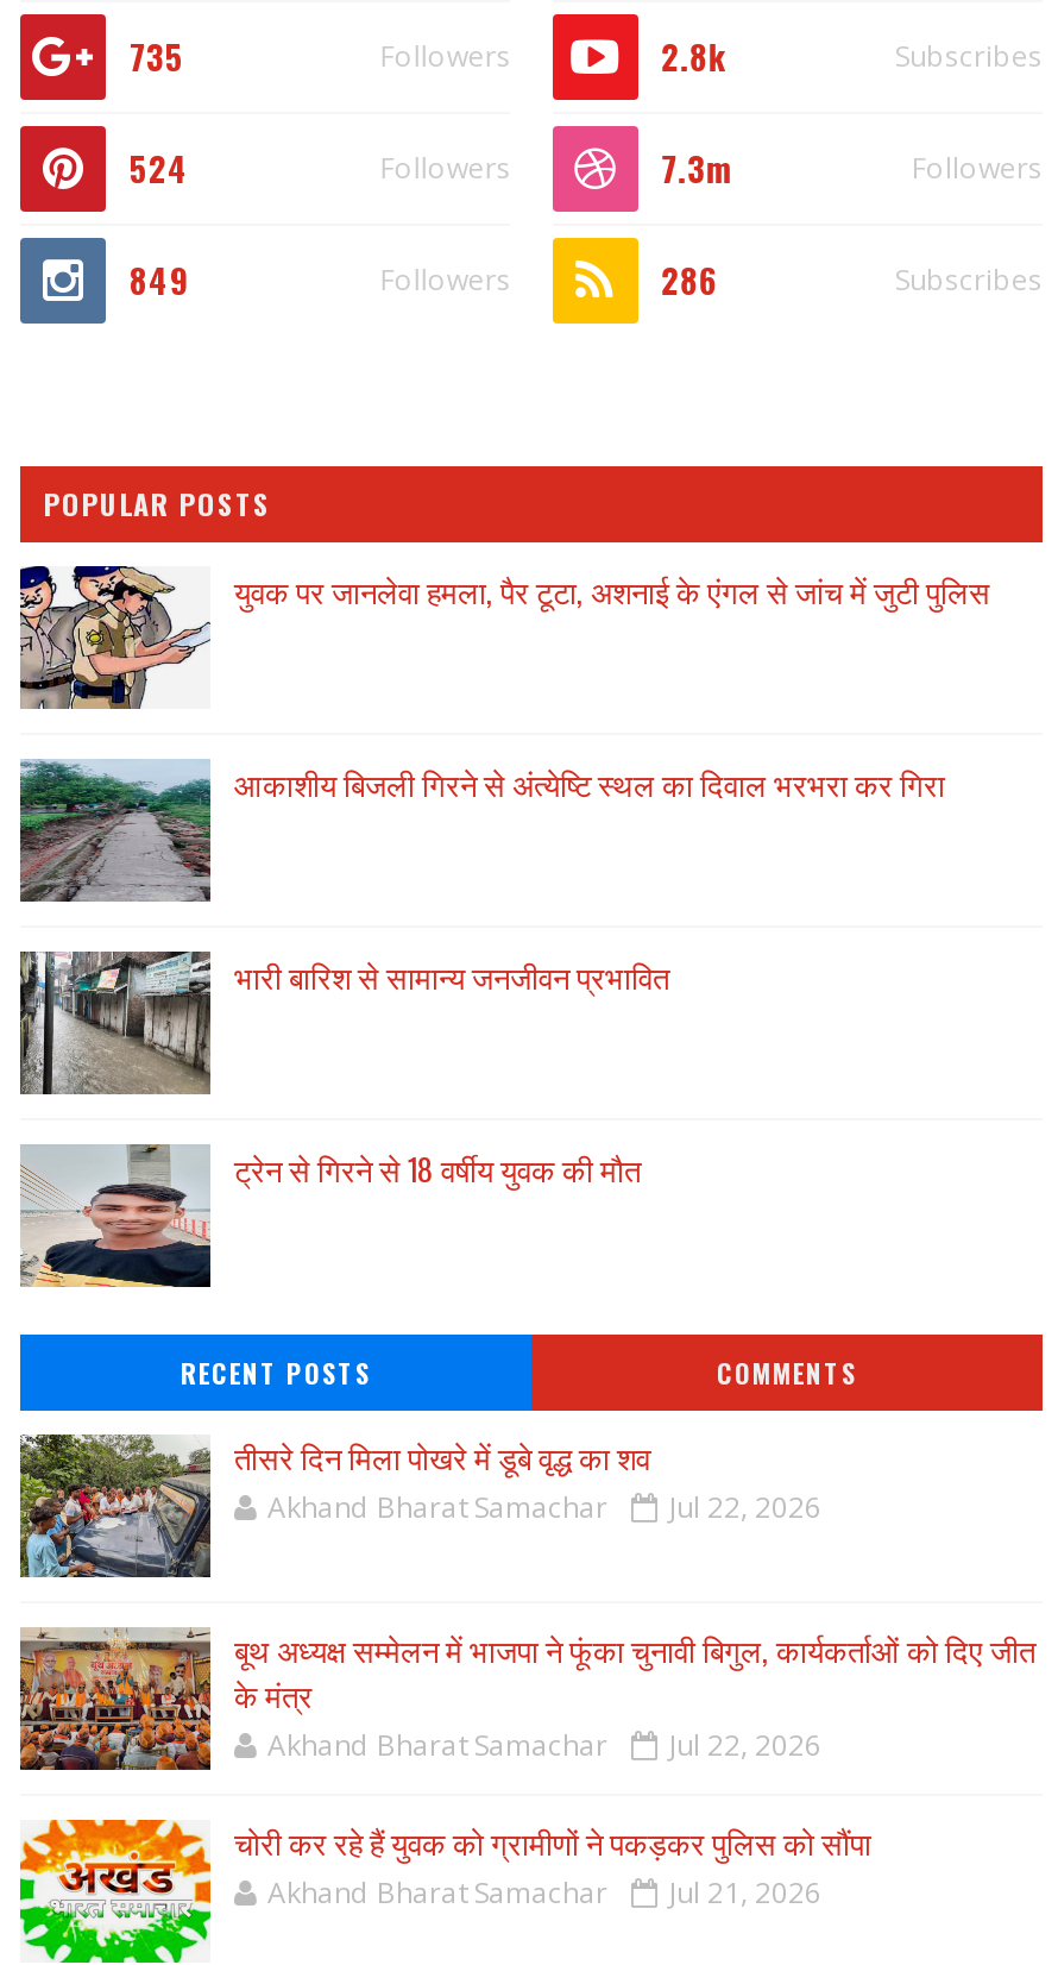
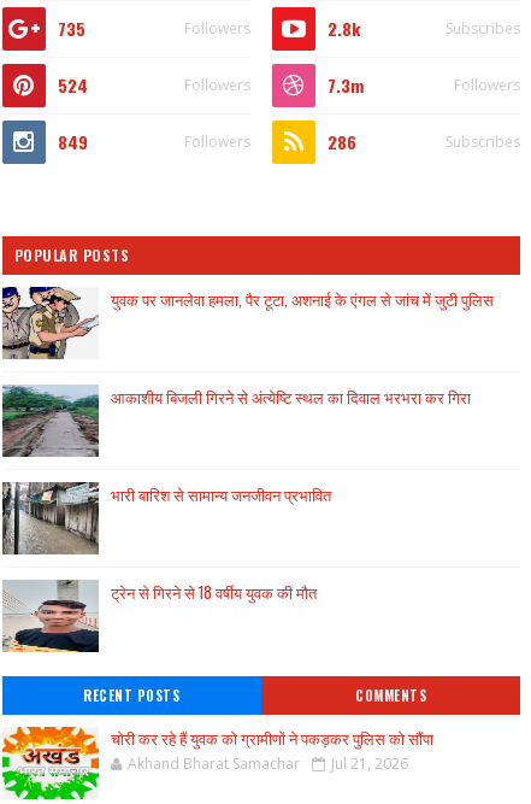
[18,1432,1035,1765] [image] | तीसरे दिन मिला पोखरे में डूबे वृद्ध का शव | Akhand Bharat Samachar | Jul 22, 2026 | बूथ अध्यक्ष सम्मेलन में भाजपा ने फूंका चुनावी बिगुल, कार्यकर्ताओं को दिए जीत | के मंत्र | Akhand Bharat Samachar | Jul 22, 2026 -> none
[18,1627,213,1772] [image] -> none

